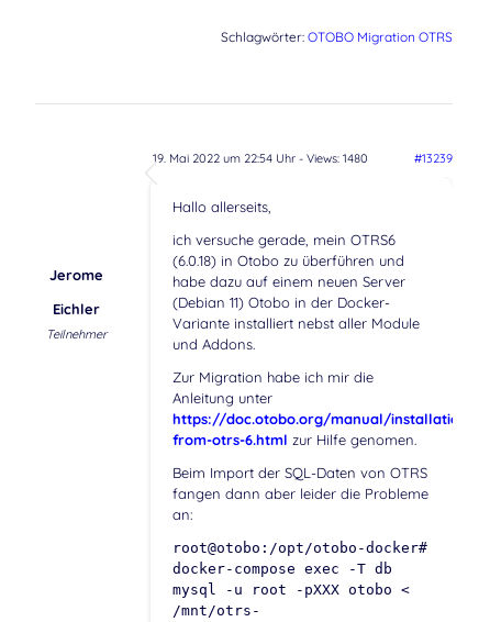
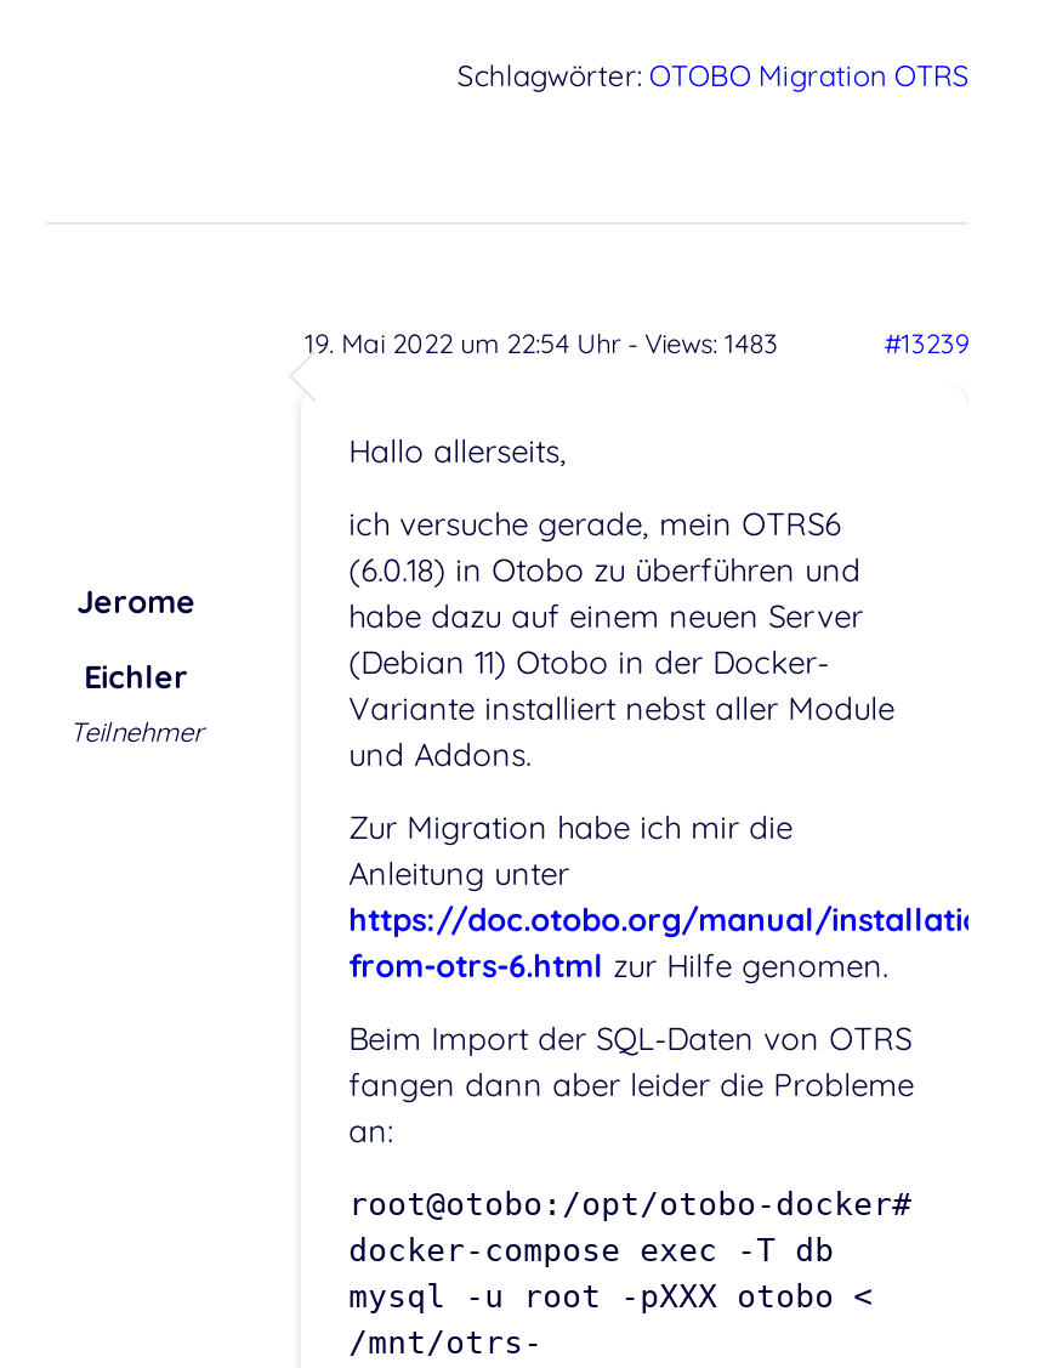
[152,151,368,166] 19. Mai 2022 um 22:54 Uhr - Views: 1480 -> [305,327,778,361] 19. Mai 2022 um 22:54 Uhr - Views: 1483

